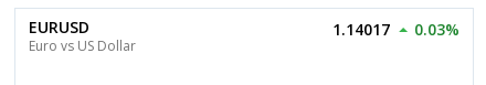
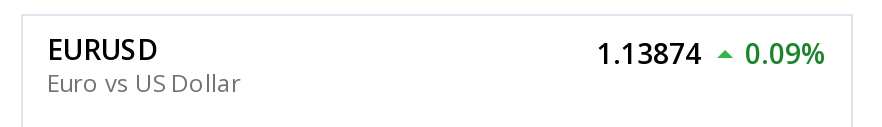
[332,19,390,40] 1.14017 -> [597,34,701,72] 1.13874
[414,19,459,40] 0.03% -> [745,34,827,72] 0.09%

